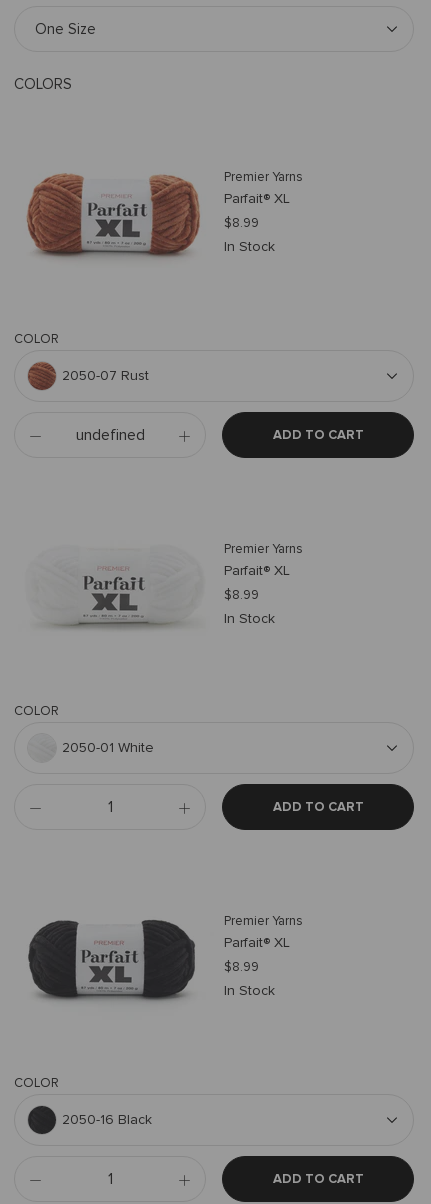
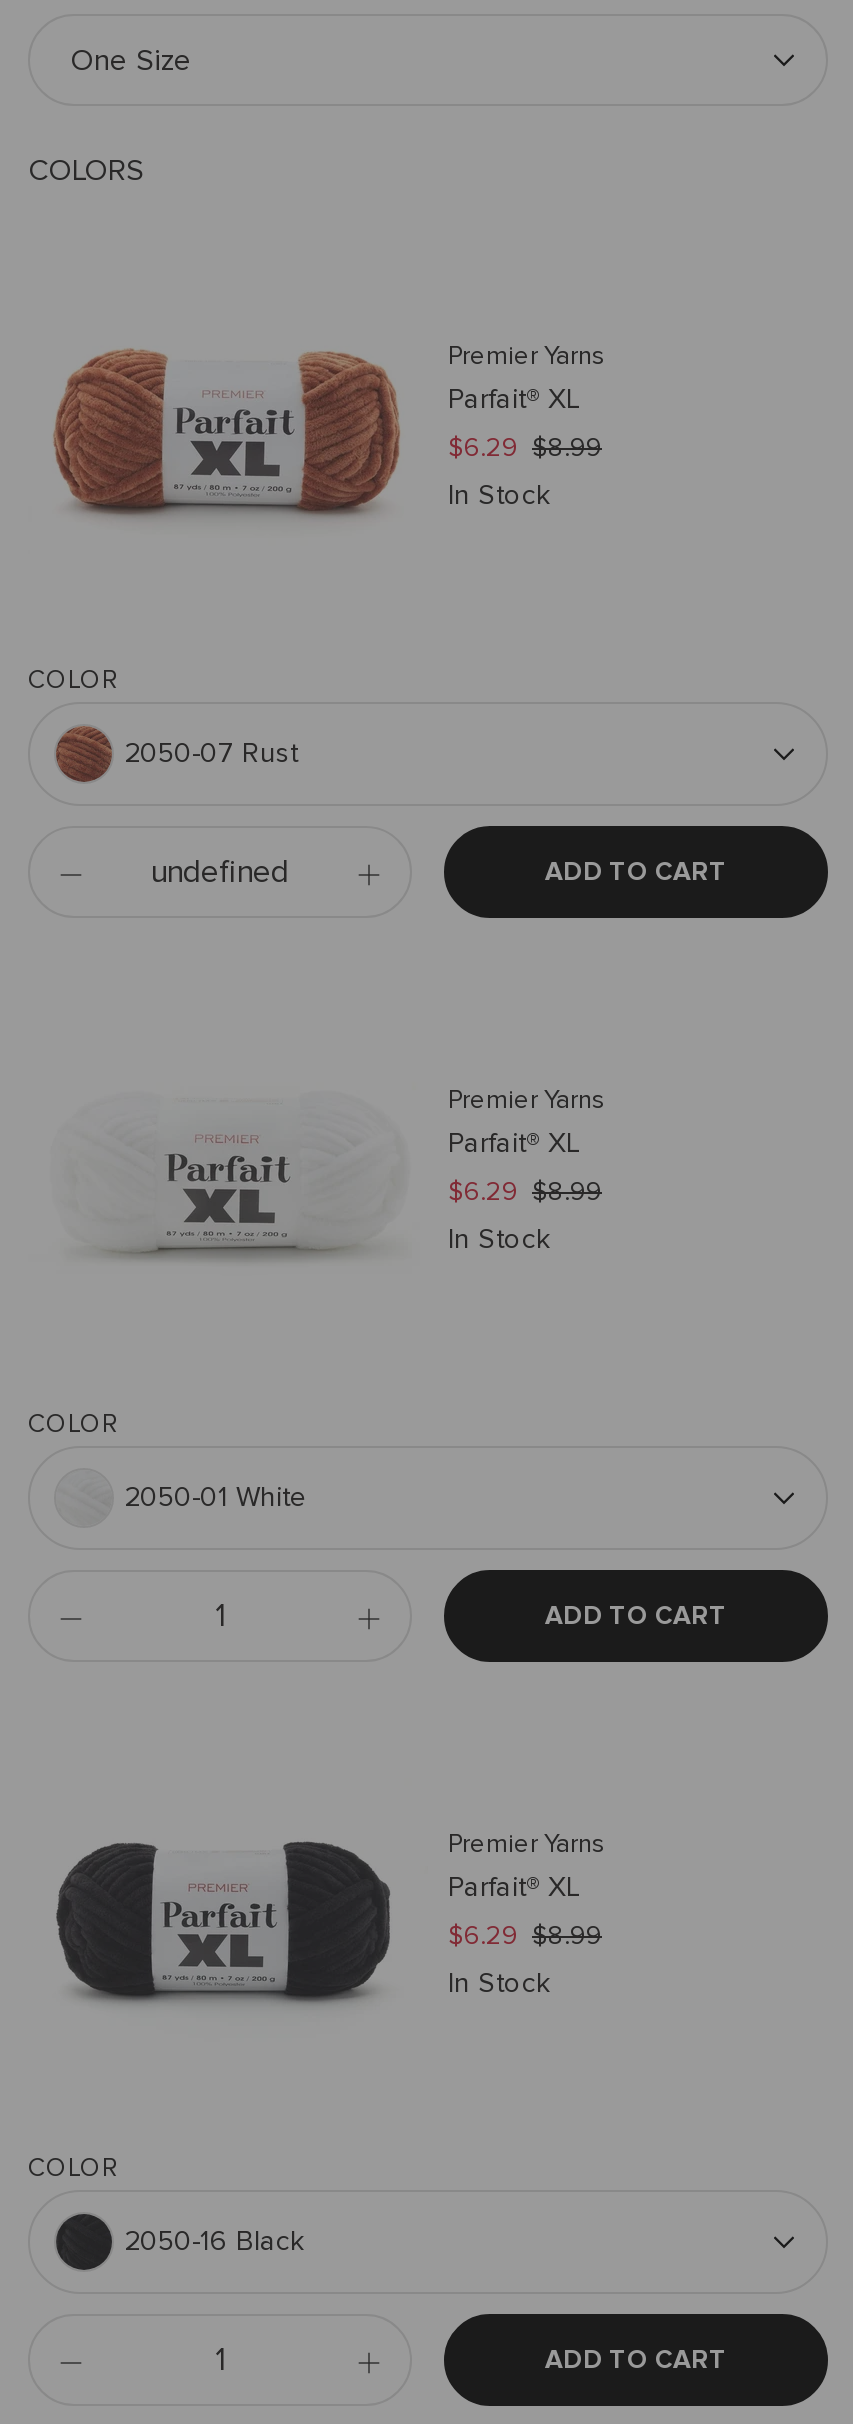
[224,215,259,231] $8.99 -> [448,432,602,464] $6.29 $8.99
[224,587,259,603] $8.99 -> [448,1176,602,1208] $6.29 $8.99
[224,959,259,975] $8.99 -> [448,1920,602,1952] $6.29 $8.99

